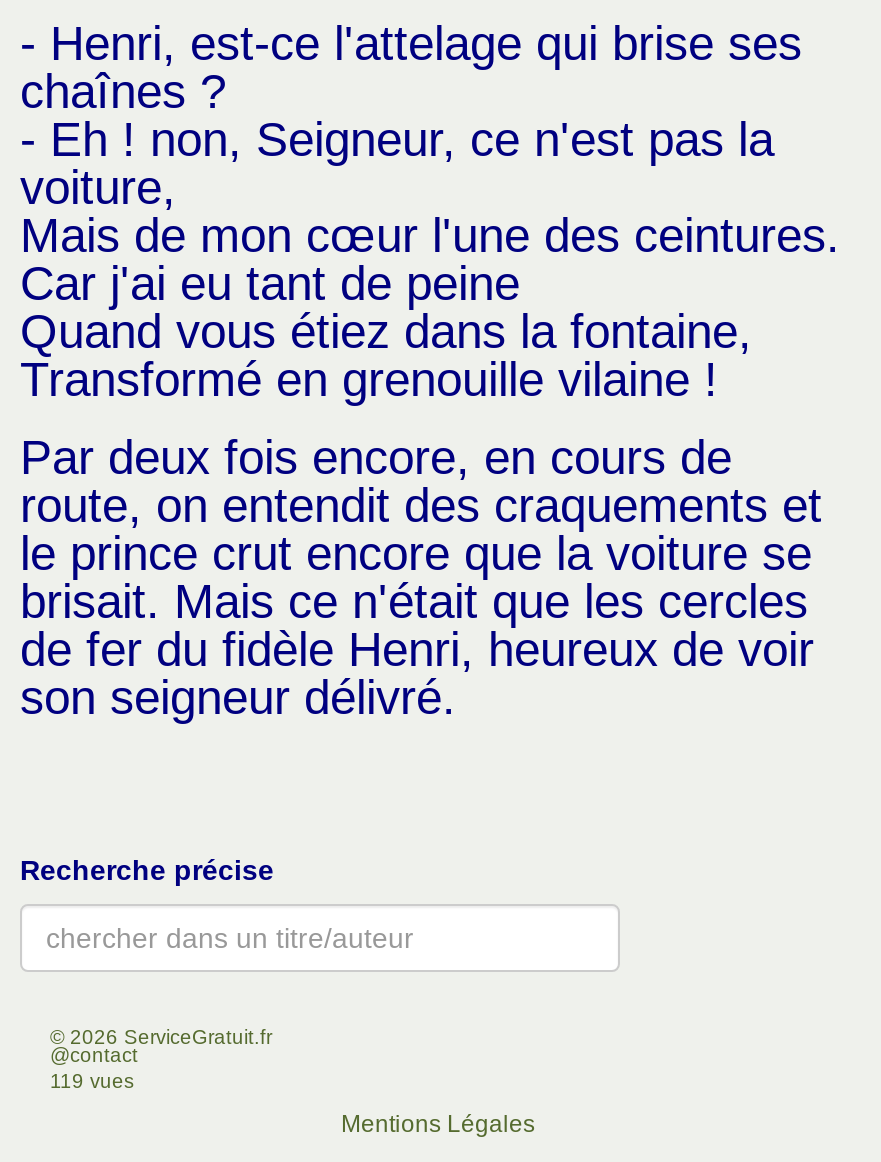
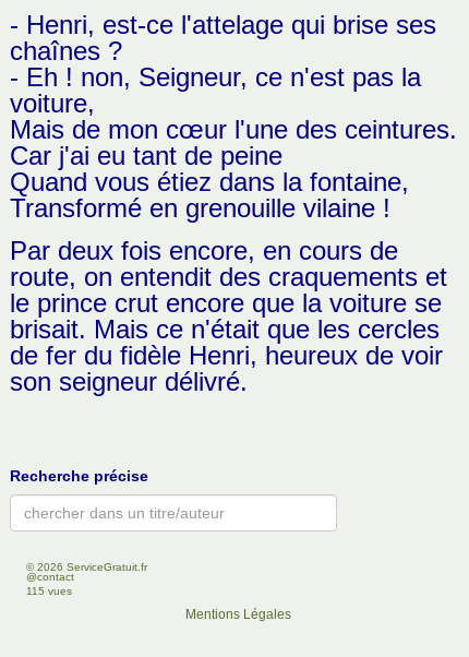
[50,1071,134,1093] 119 vues -> [26,585,72,597] 115 vues

